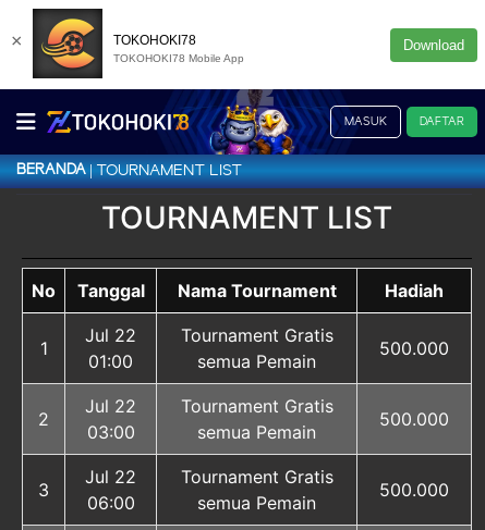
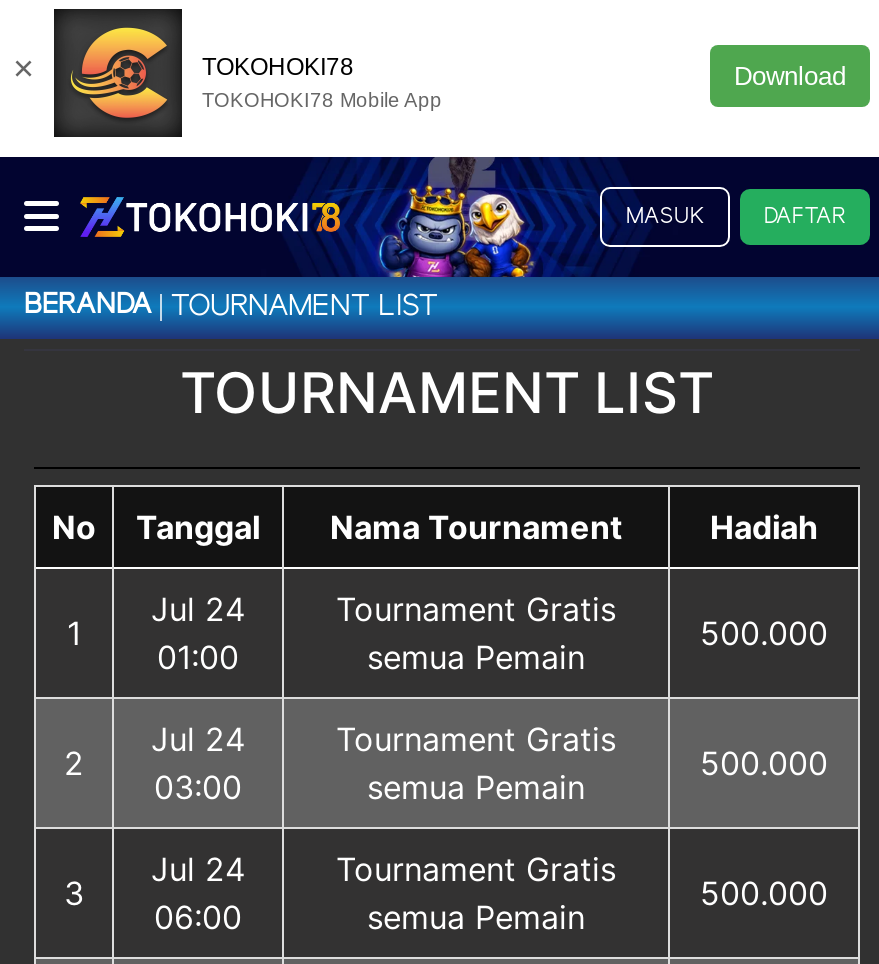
[85,324,136,346] Jul 22 -> [151,589,245,629] Jul 24
[85,395,136,417] Jul 22 -> [151,719,245,759] Jul 24
[85,466,136,488] Jul 22 -> [151,849,245,889] Jul 24

